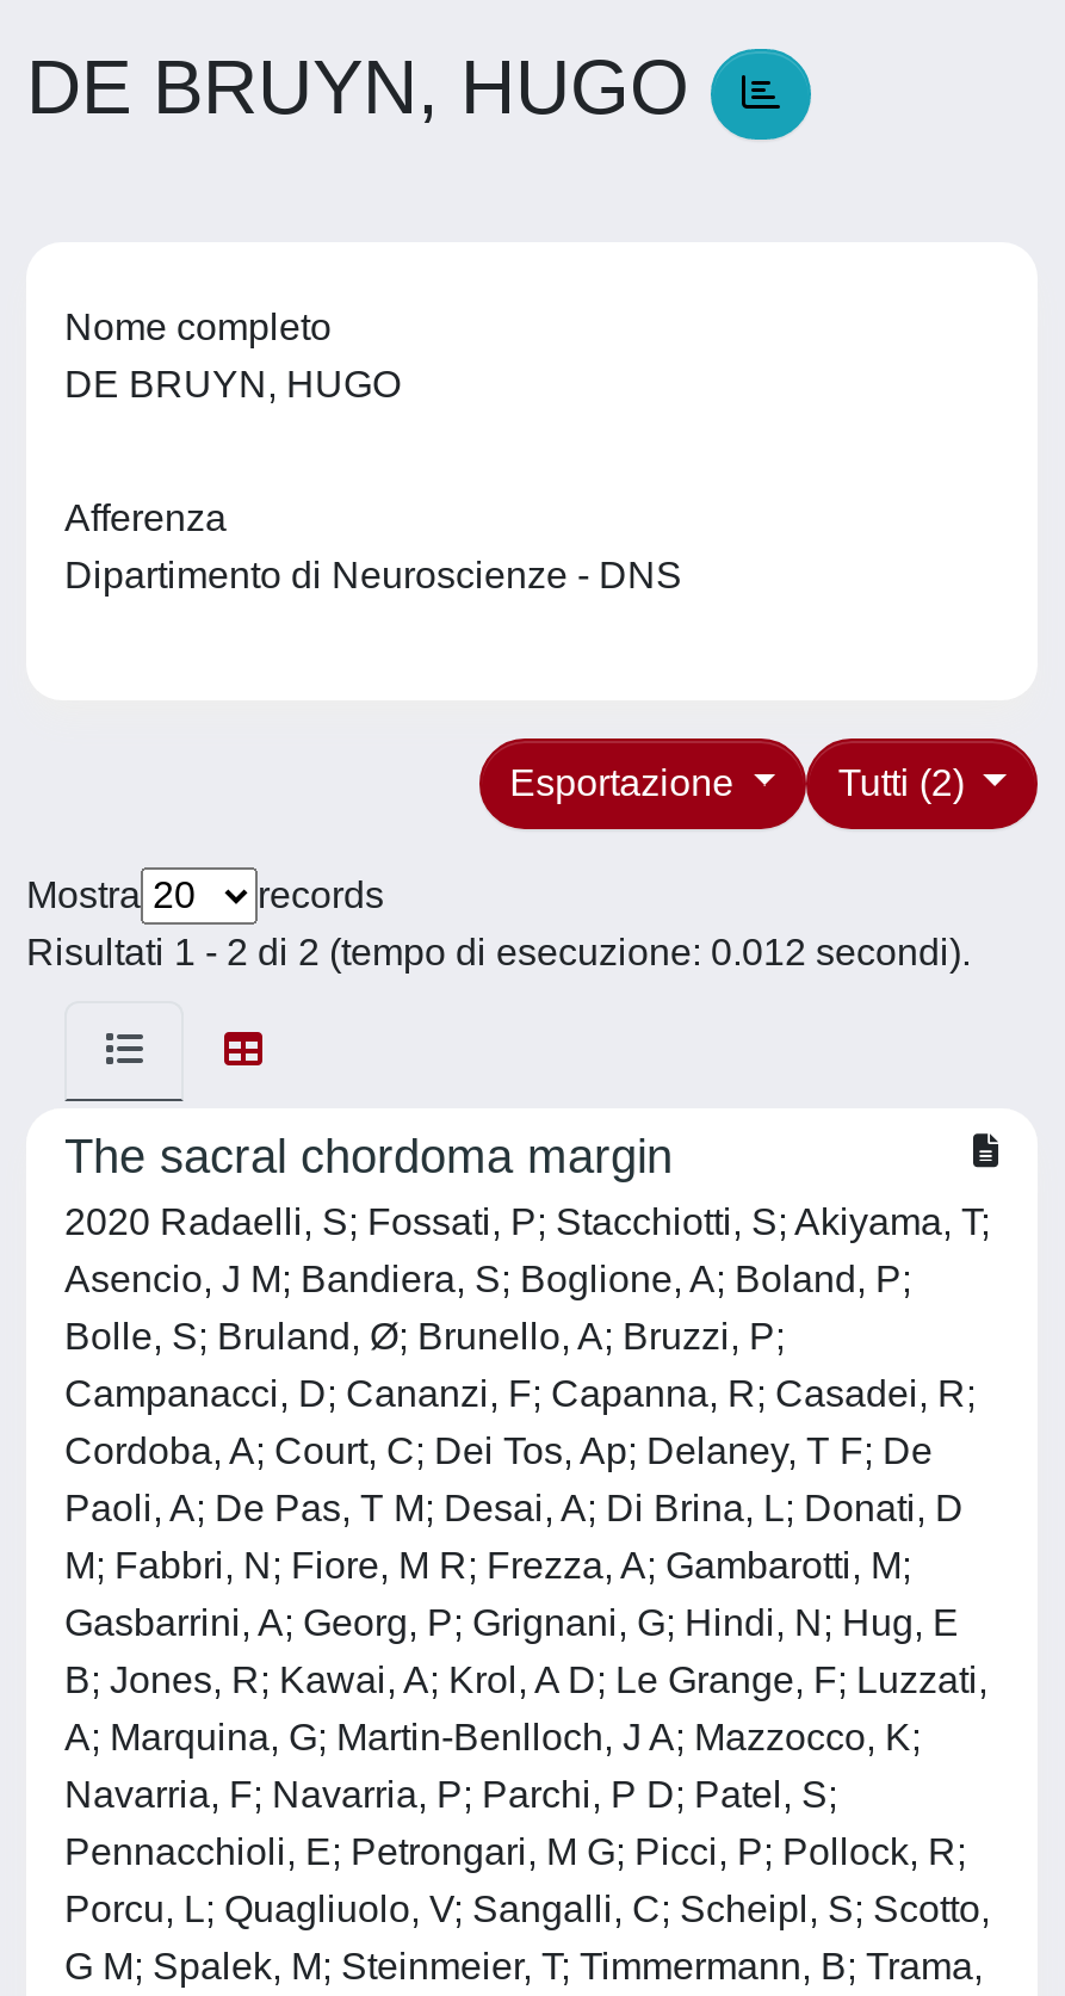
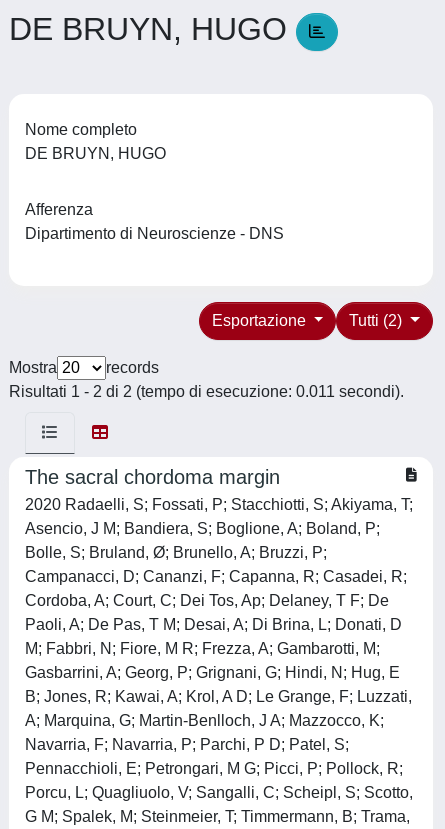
[26,932,971,972] Risultati 1 - 2 di 2 (tempo di esecuzione: 0.012 secondi). -> [9,383,404,400] Risultati 1 - 2 di 2 (tempo di esecuzione: 0.011 secondi).

